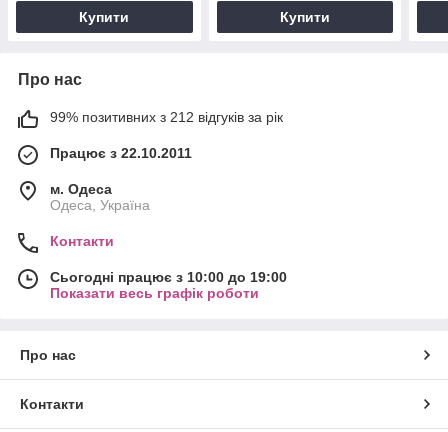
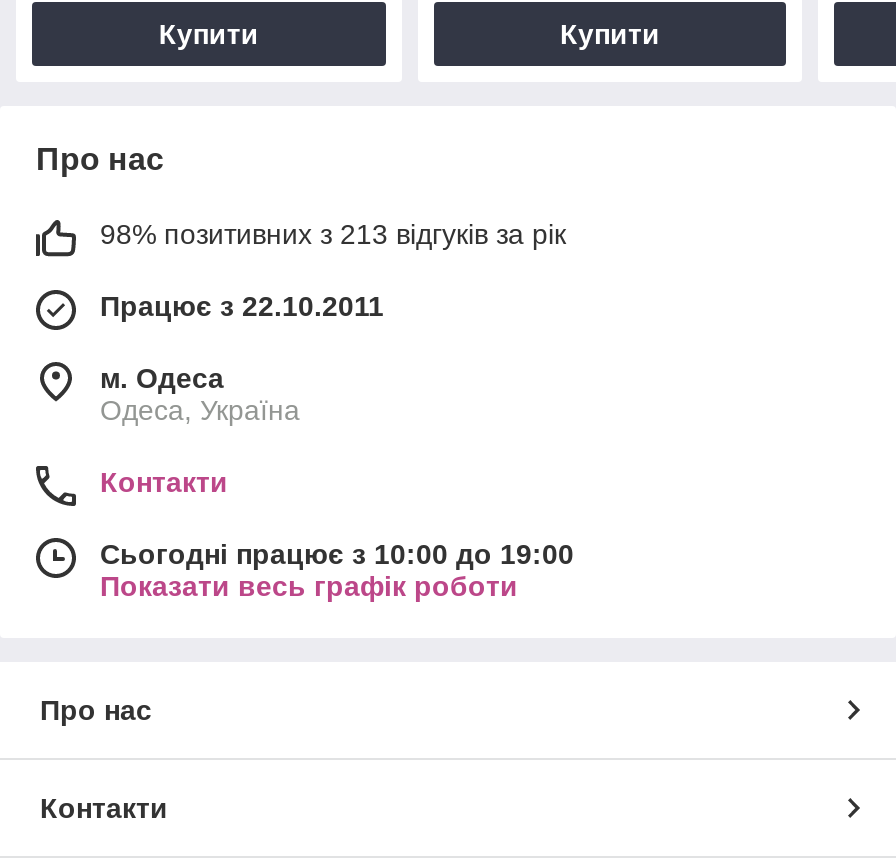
[50,109,283,125] 99% позитивних з 212 відгуків за рік -> [100,219,566,251] 98% позитивних з 213 відгуків за рік

